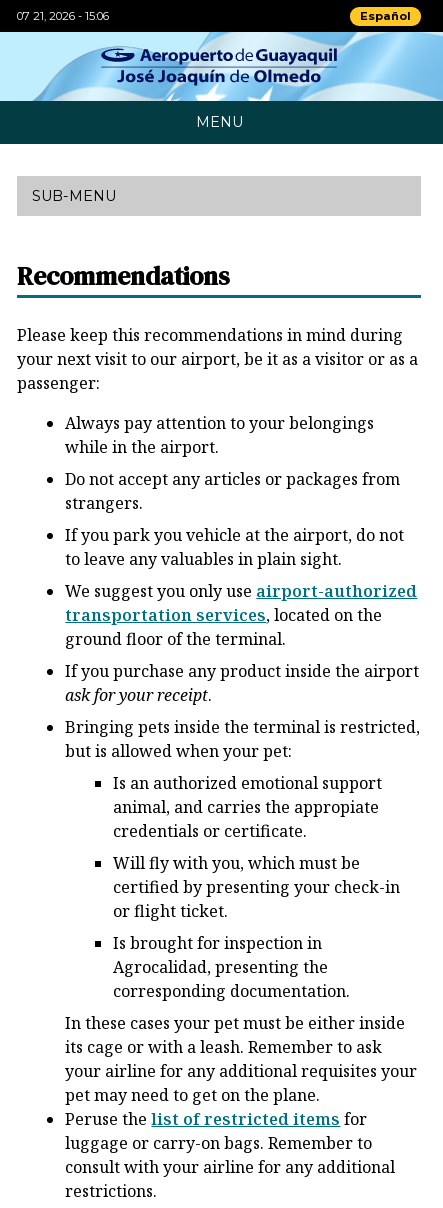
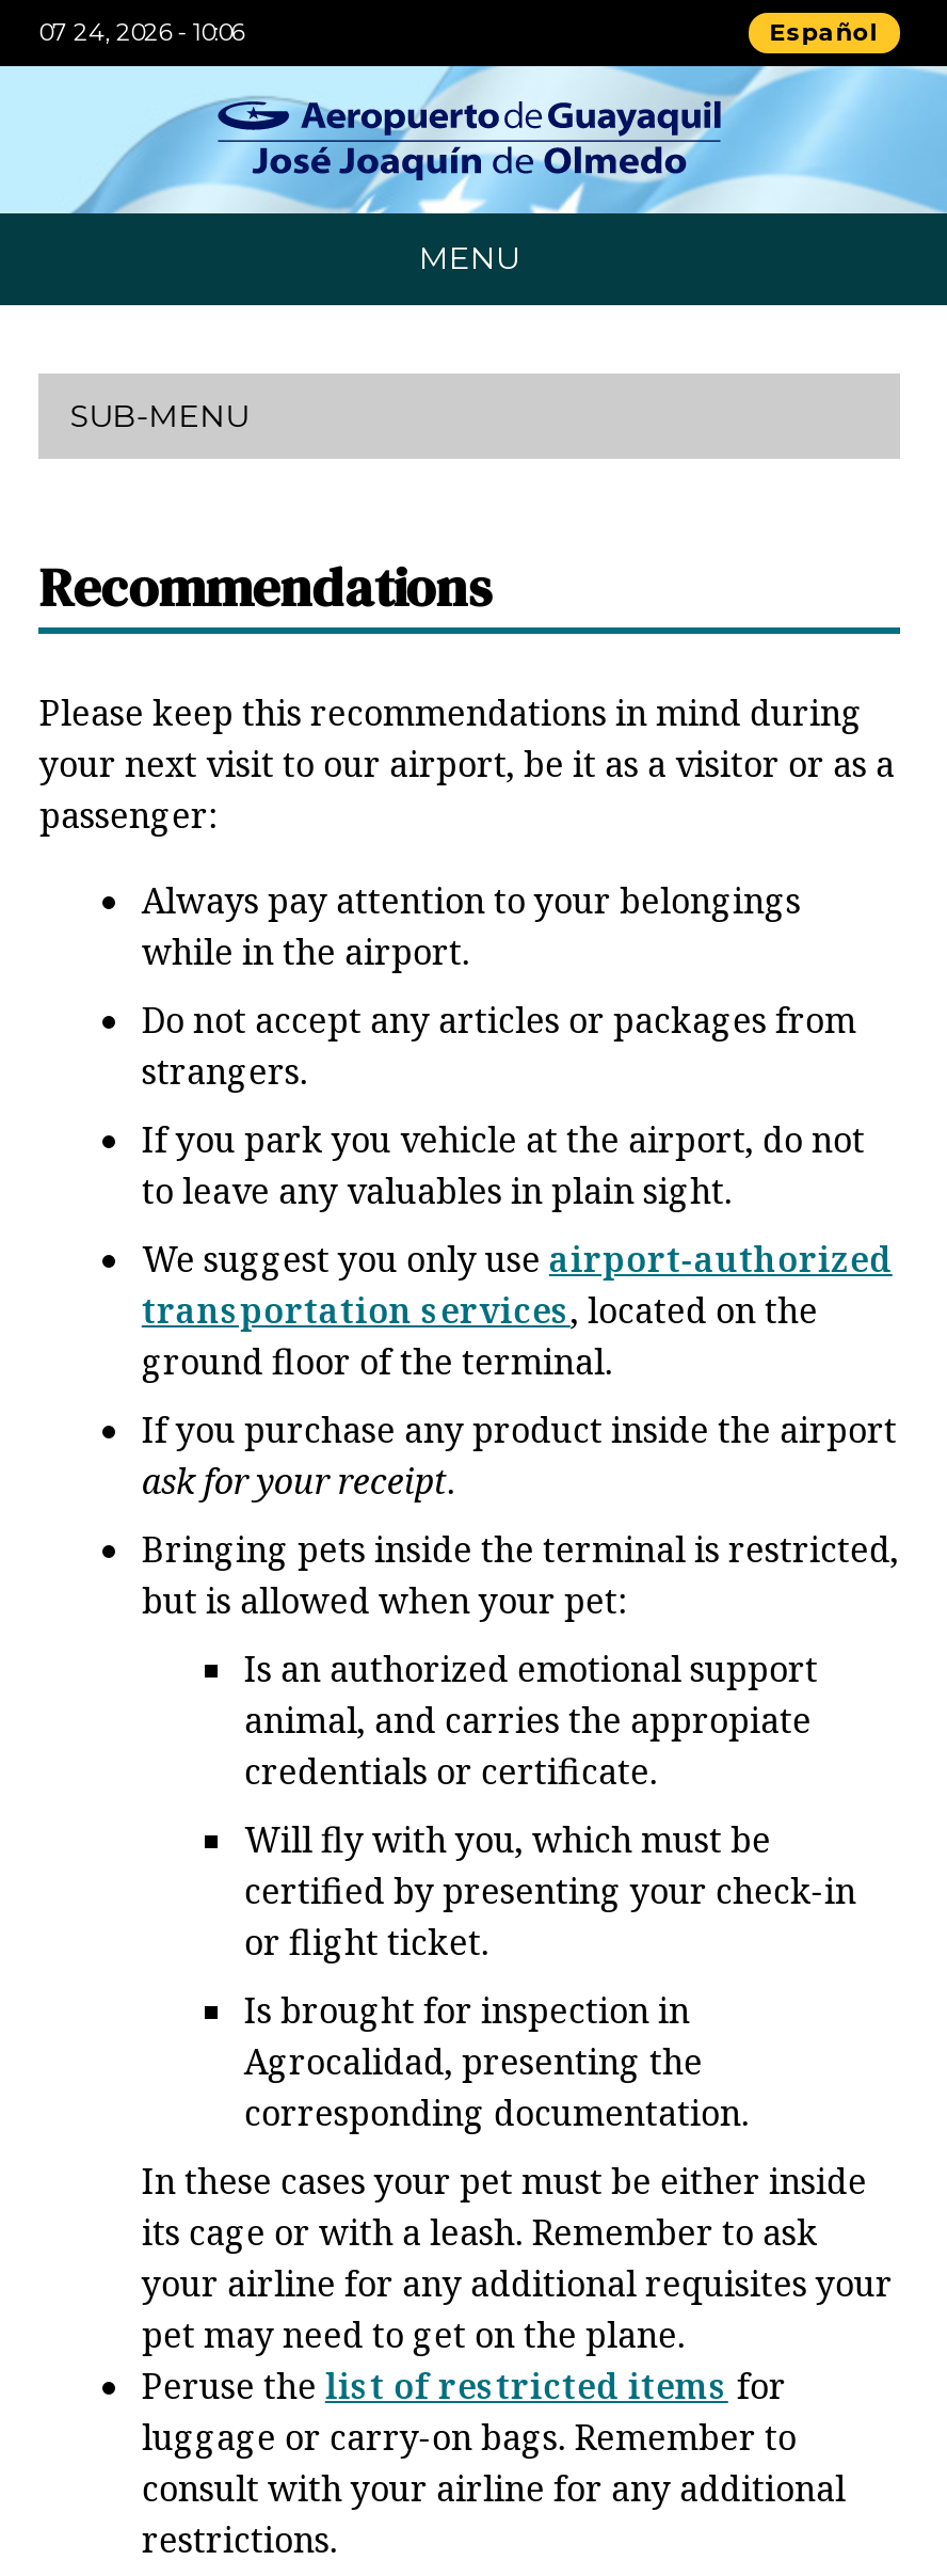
[17,9,109,23] 07 21, 2026 - 15:06 -> [39,17,244,47] 07 24, 2026 - 10:06

